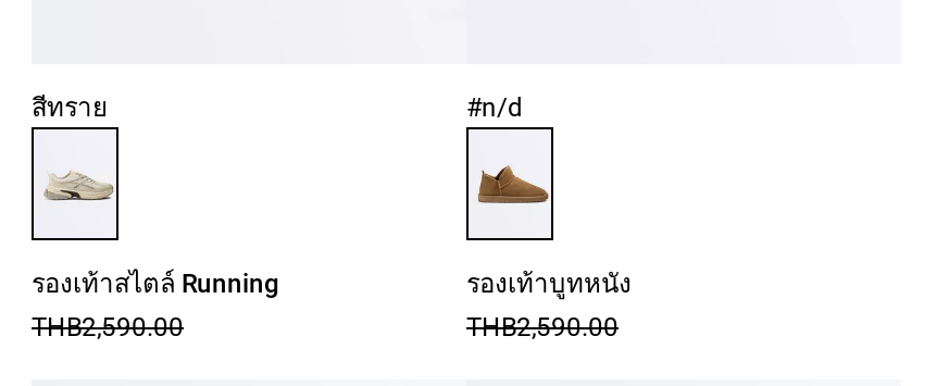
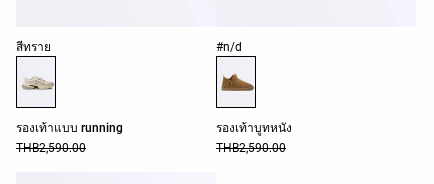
[32,268,279,298] รองเท้าสไตล์ Running -> [16,121,123,135] รองเท้าแบบ running

